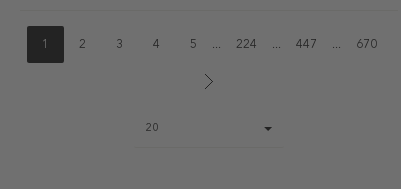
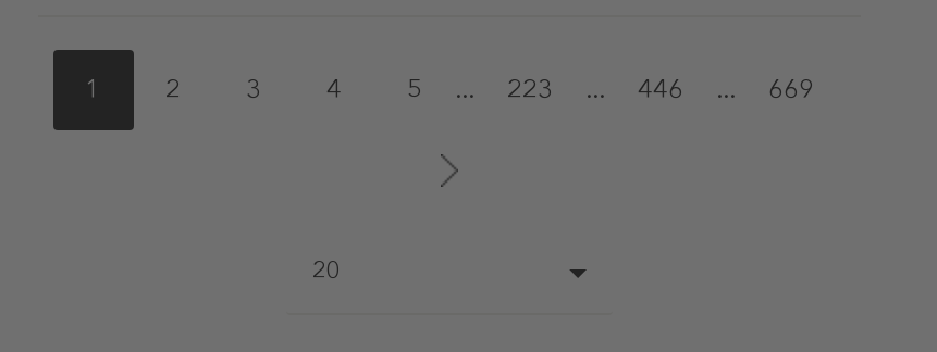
[235,37,256,51] 224 -> [507,74,553,104] 223
[295,37,316,51] 447 -> [638,74,683,104] 446
[355,37,376,51] 670 -> [768,74,814,104] 669

